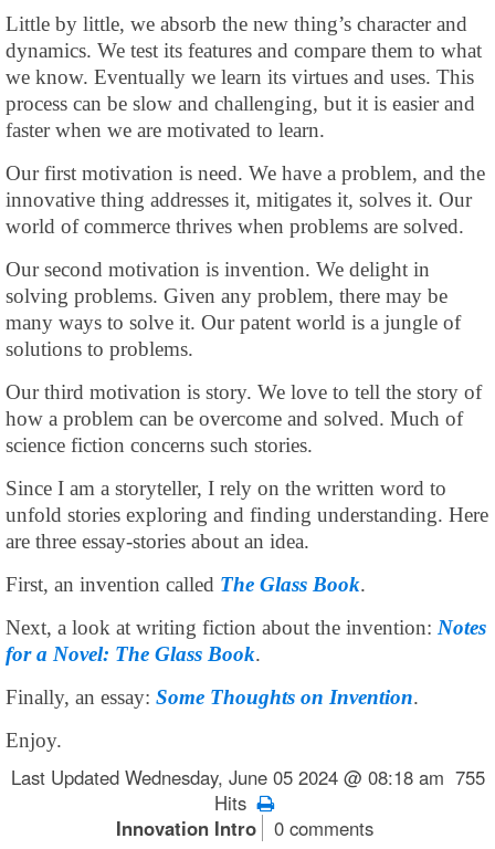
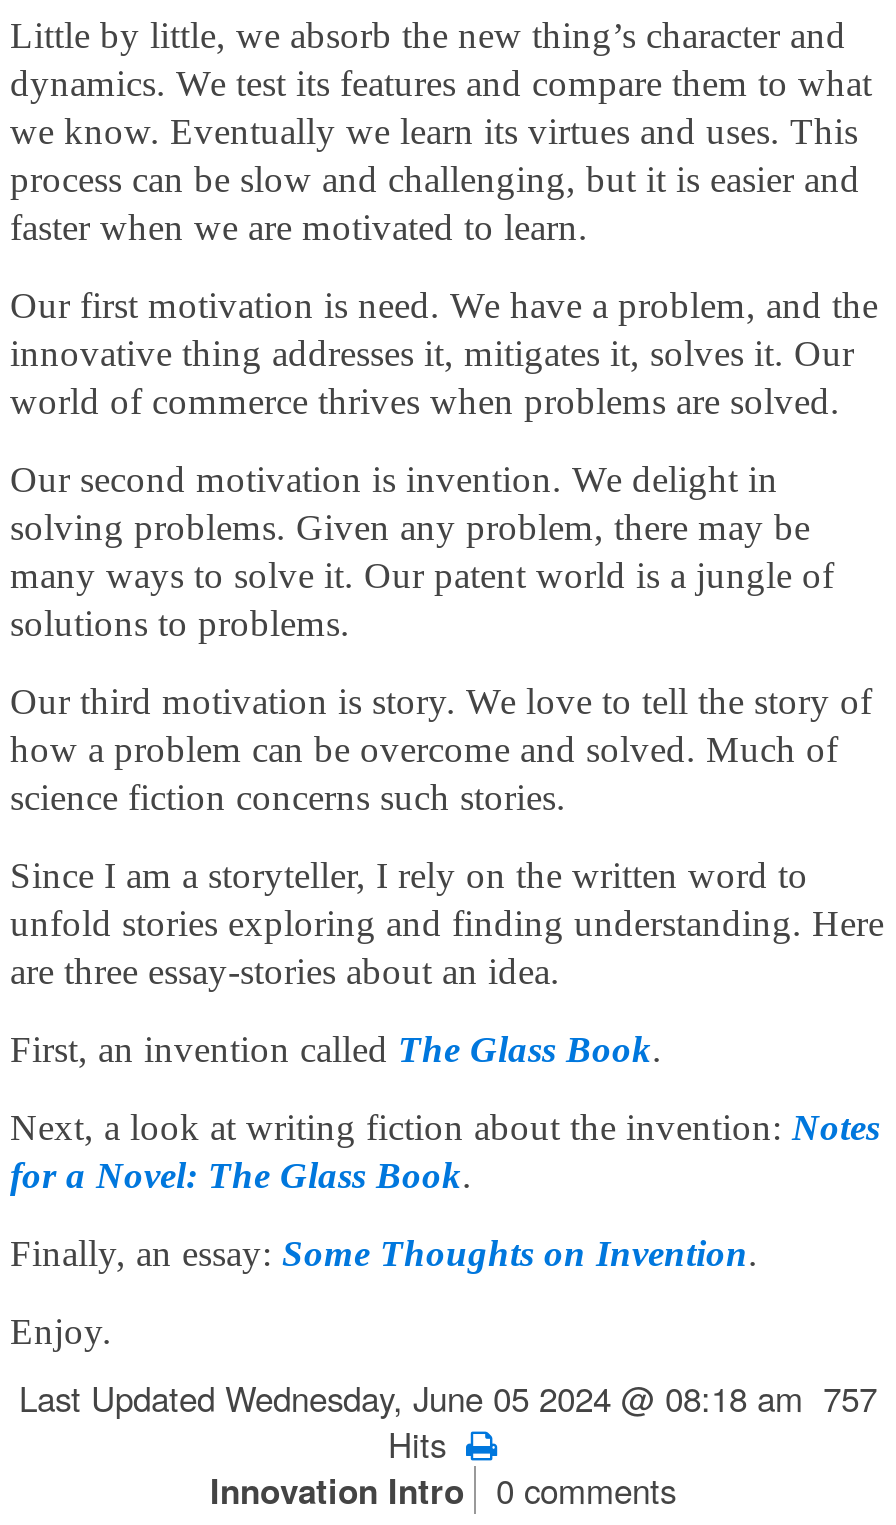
[10,764,485,790] Last Updated Wednesday, June 05 2024 @ 08:18 am 755 -> [19,1374,877,1422] Last Updated Wednesday, June 05 2024 @ 08:18 am 757

